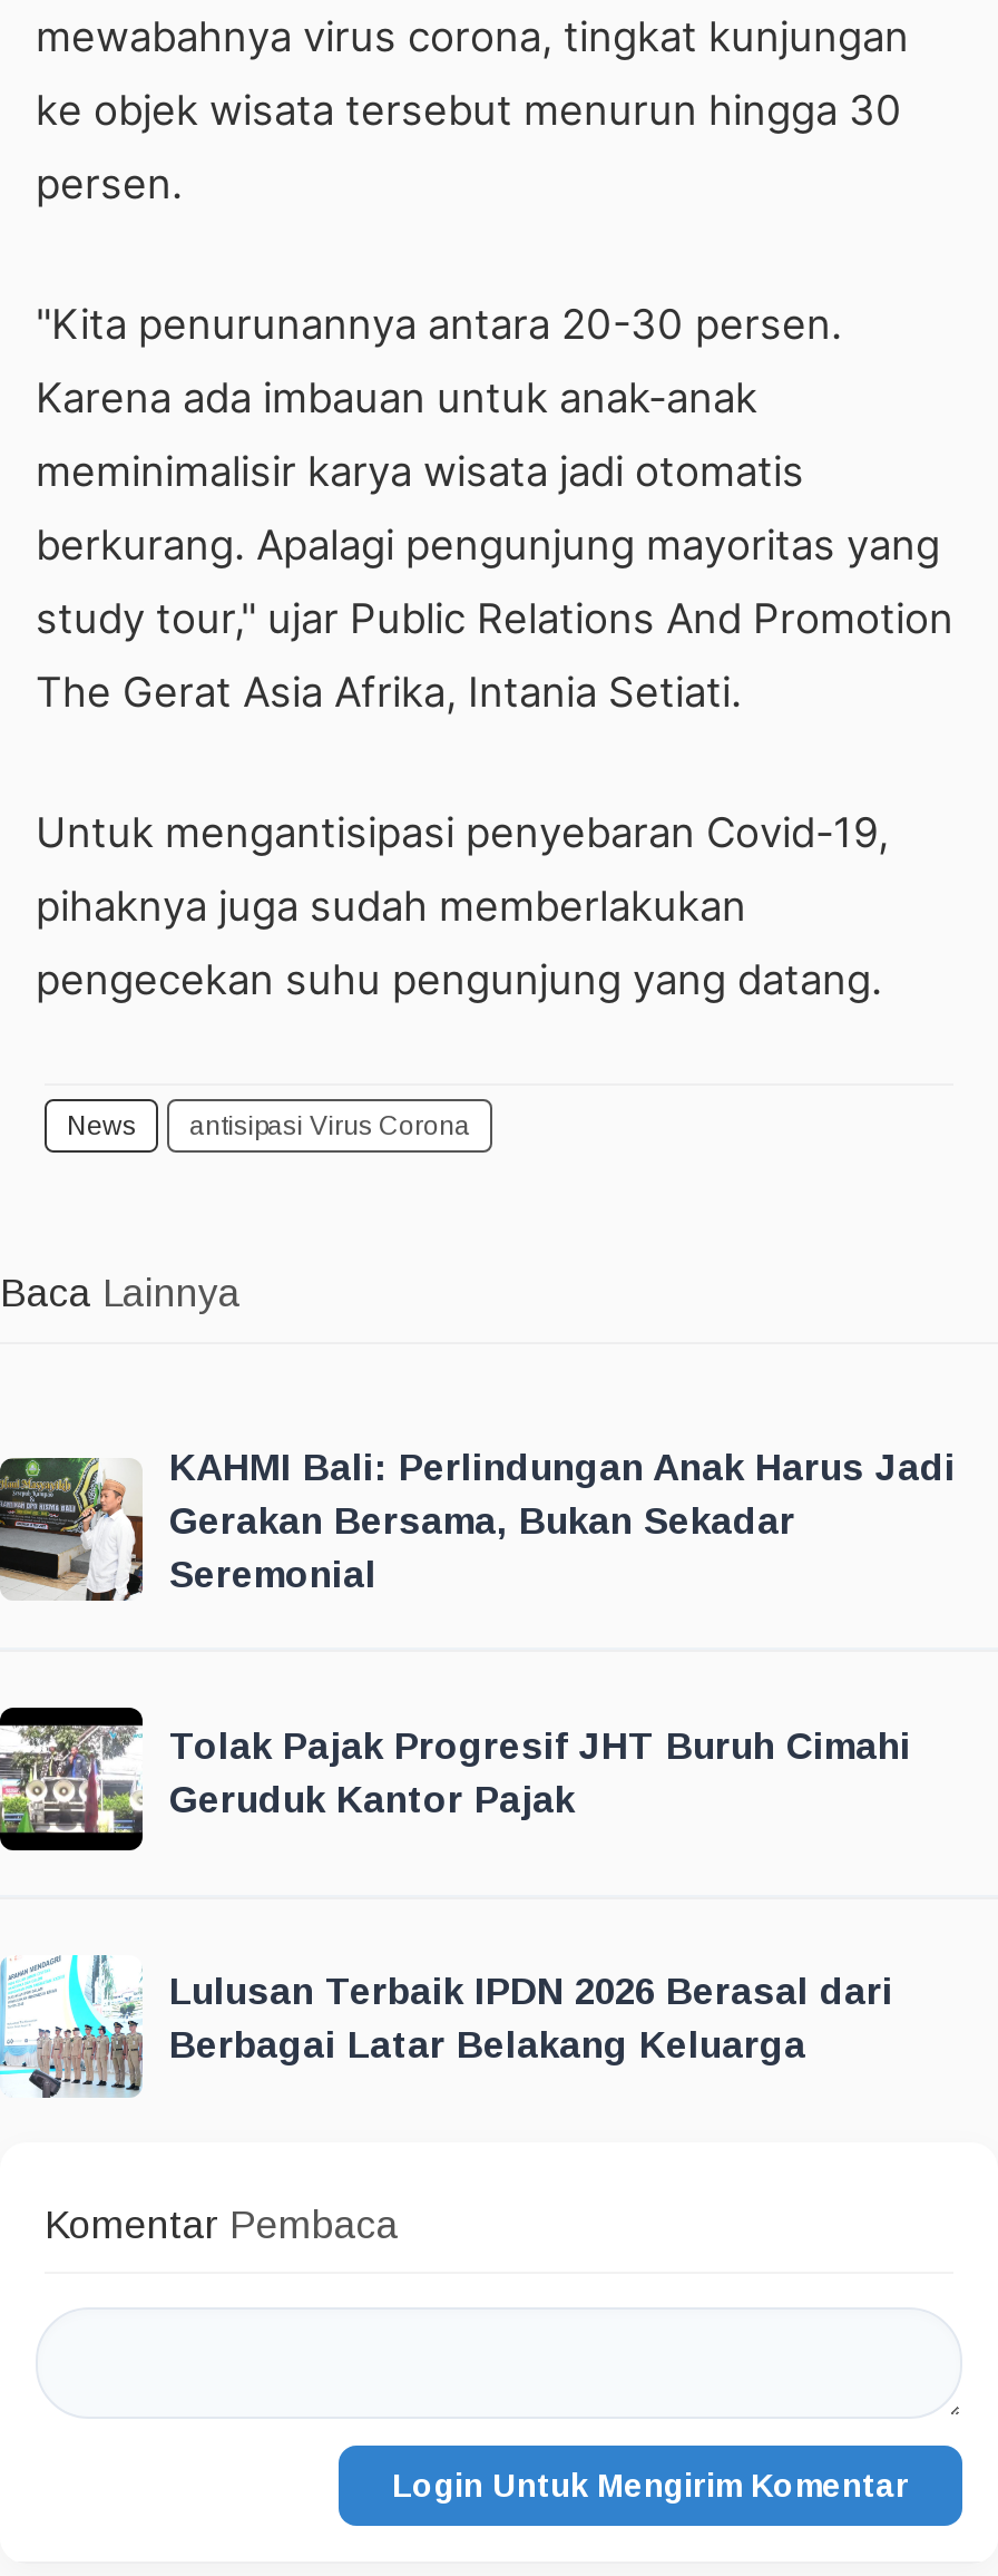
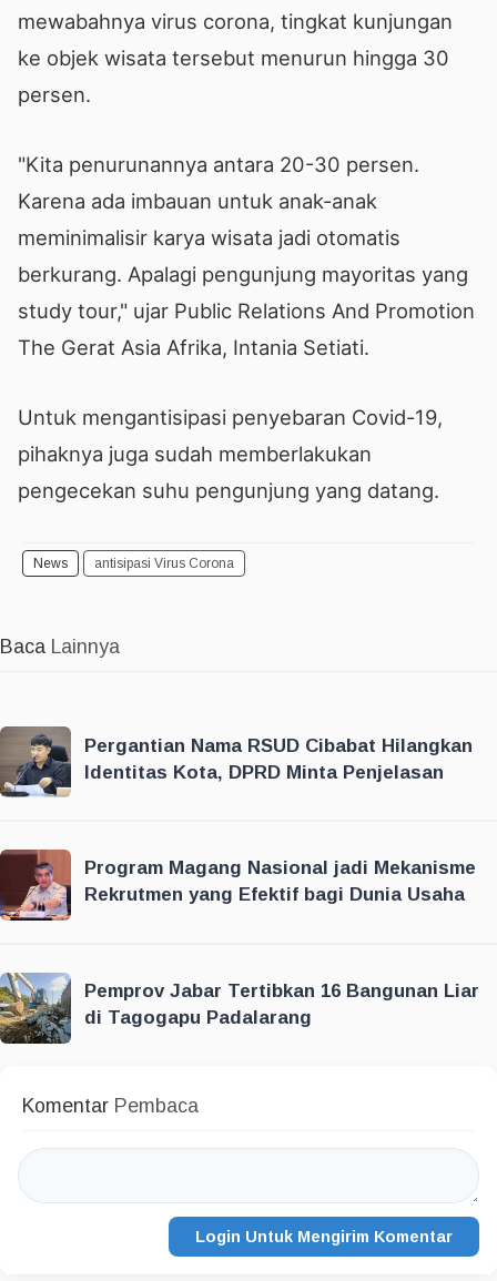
[7,1447,956,1601] [image] | KAHMI Bali: Perlindungan Anak Harus Jadi | Gerakan Bersama, Bukan Sekadar | Seremonial -> [3,725,473,797] [image] | Pergantian Nama RSUD Cibabat Hilangkan | Identitas Kota, DPRD Minta Penjelasan
[7,1705,911,1853] [image] | Tolak Pajak Progresif JHT Buruh Cimahi | Geruduk Kantor Pajak -> [3,848,476,922] [image] | Program Magang Nasional jadi Mekanisme | Rekrutmen yang Efektif bagi Dunia Usaha
[7,1953,893,2100] [image] | Lulusan Terbaik IPDN 2026 Berasal dari | Berbagai Latar Belakang Keluarga -> [3,972,479,1045] [image] | Pemprov Jabar Tertibkan 16 Bangunan Liar | di Tagogapu Padalarang

